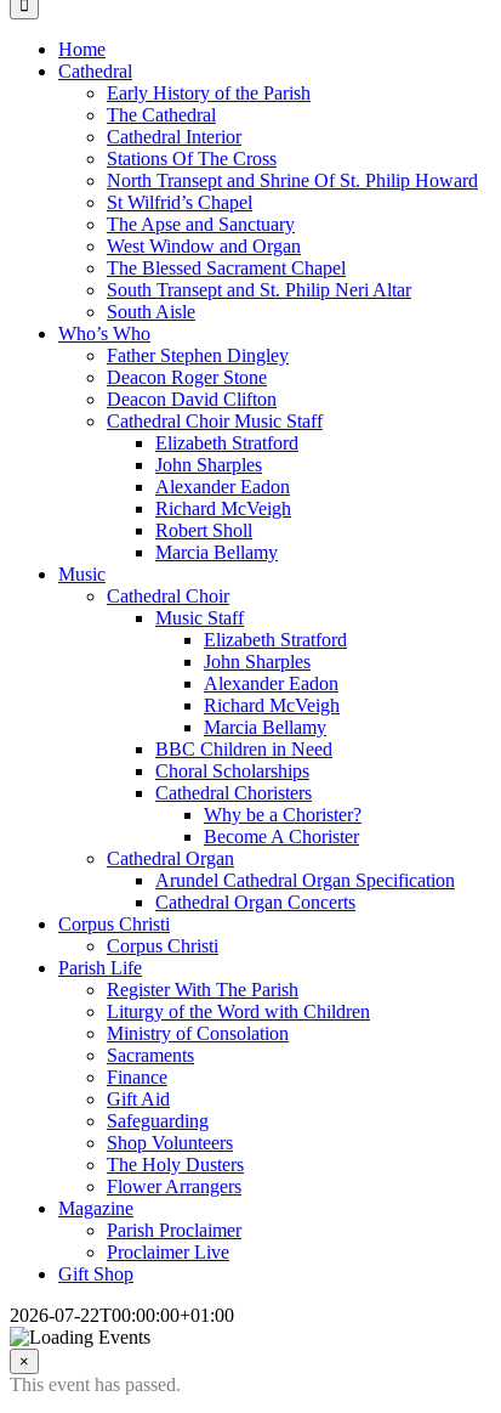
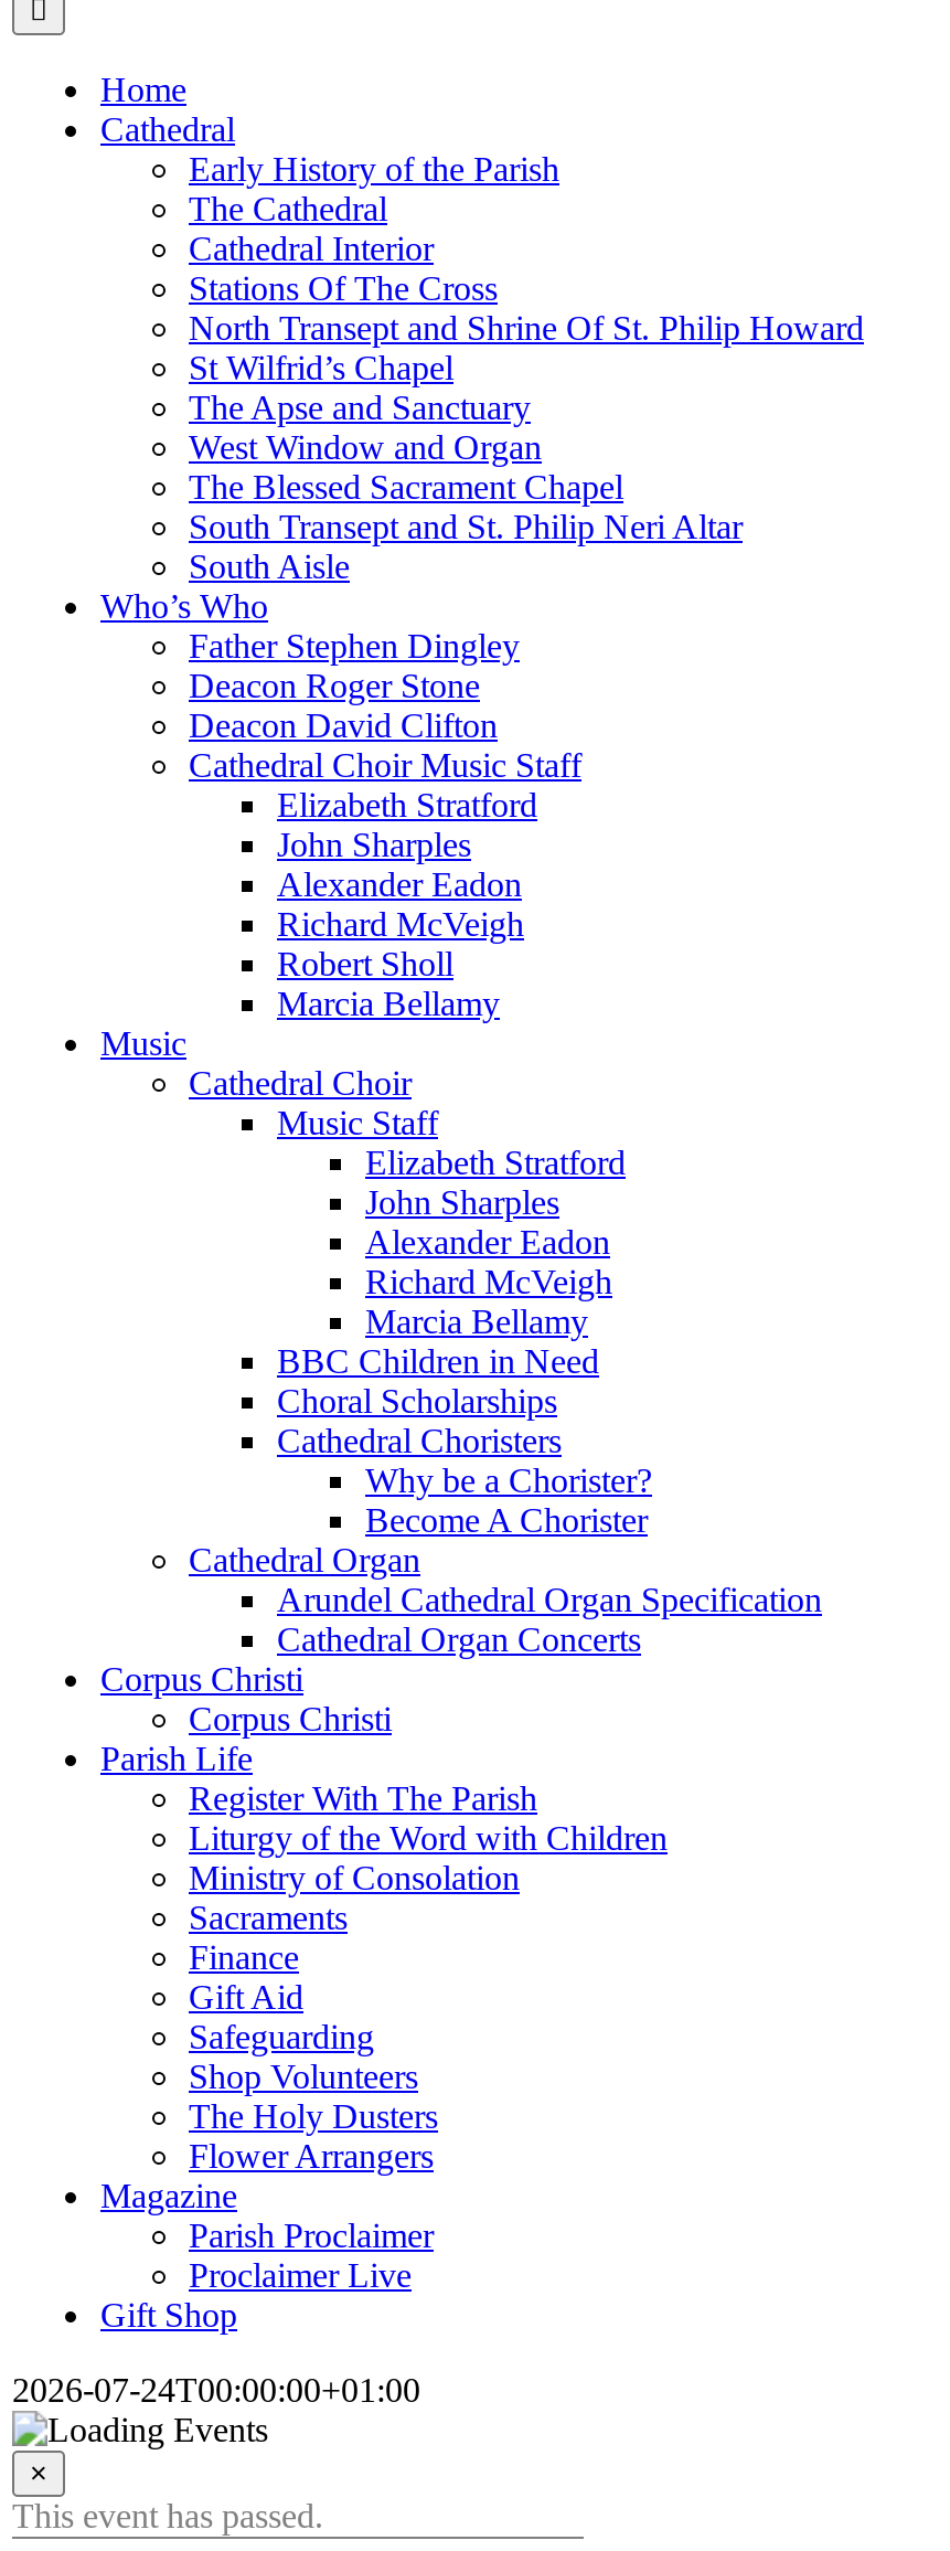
[10,1305,234,1326] 2026-07-22T00:00:00+01:00 -> [12,2372,420,2409] 2026-07-24T00:00:00+01:00

